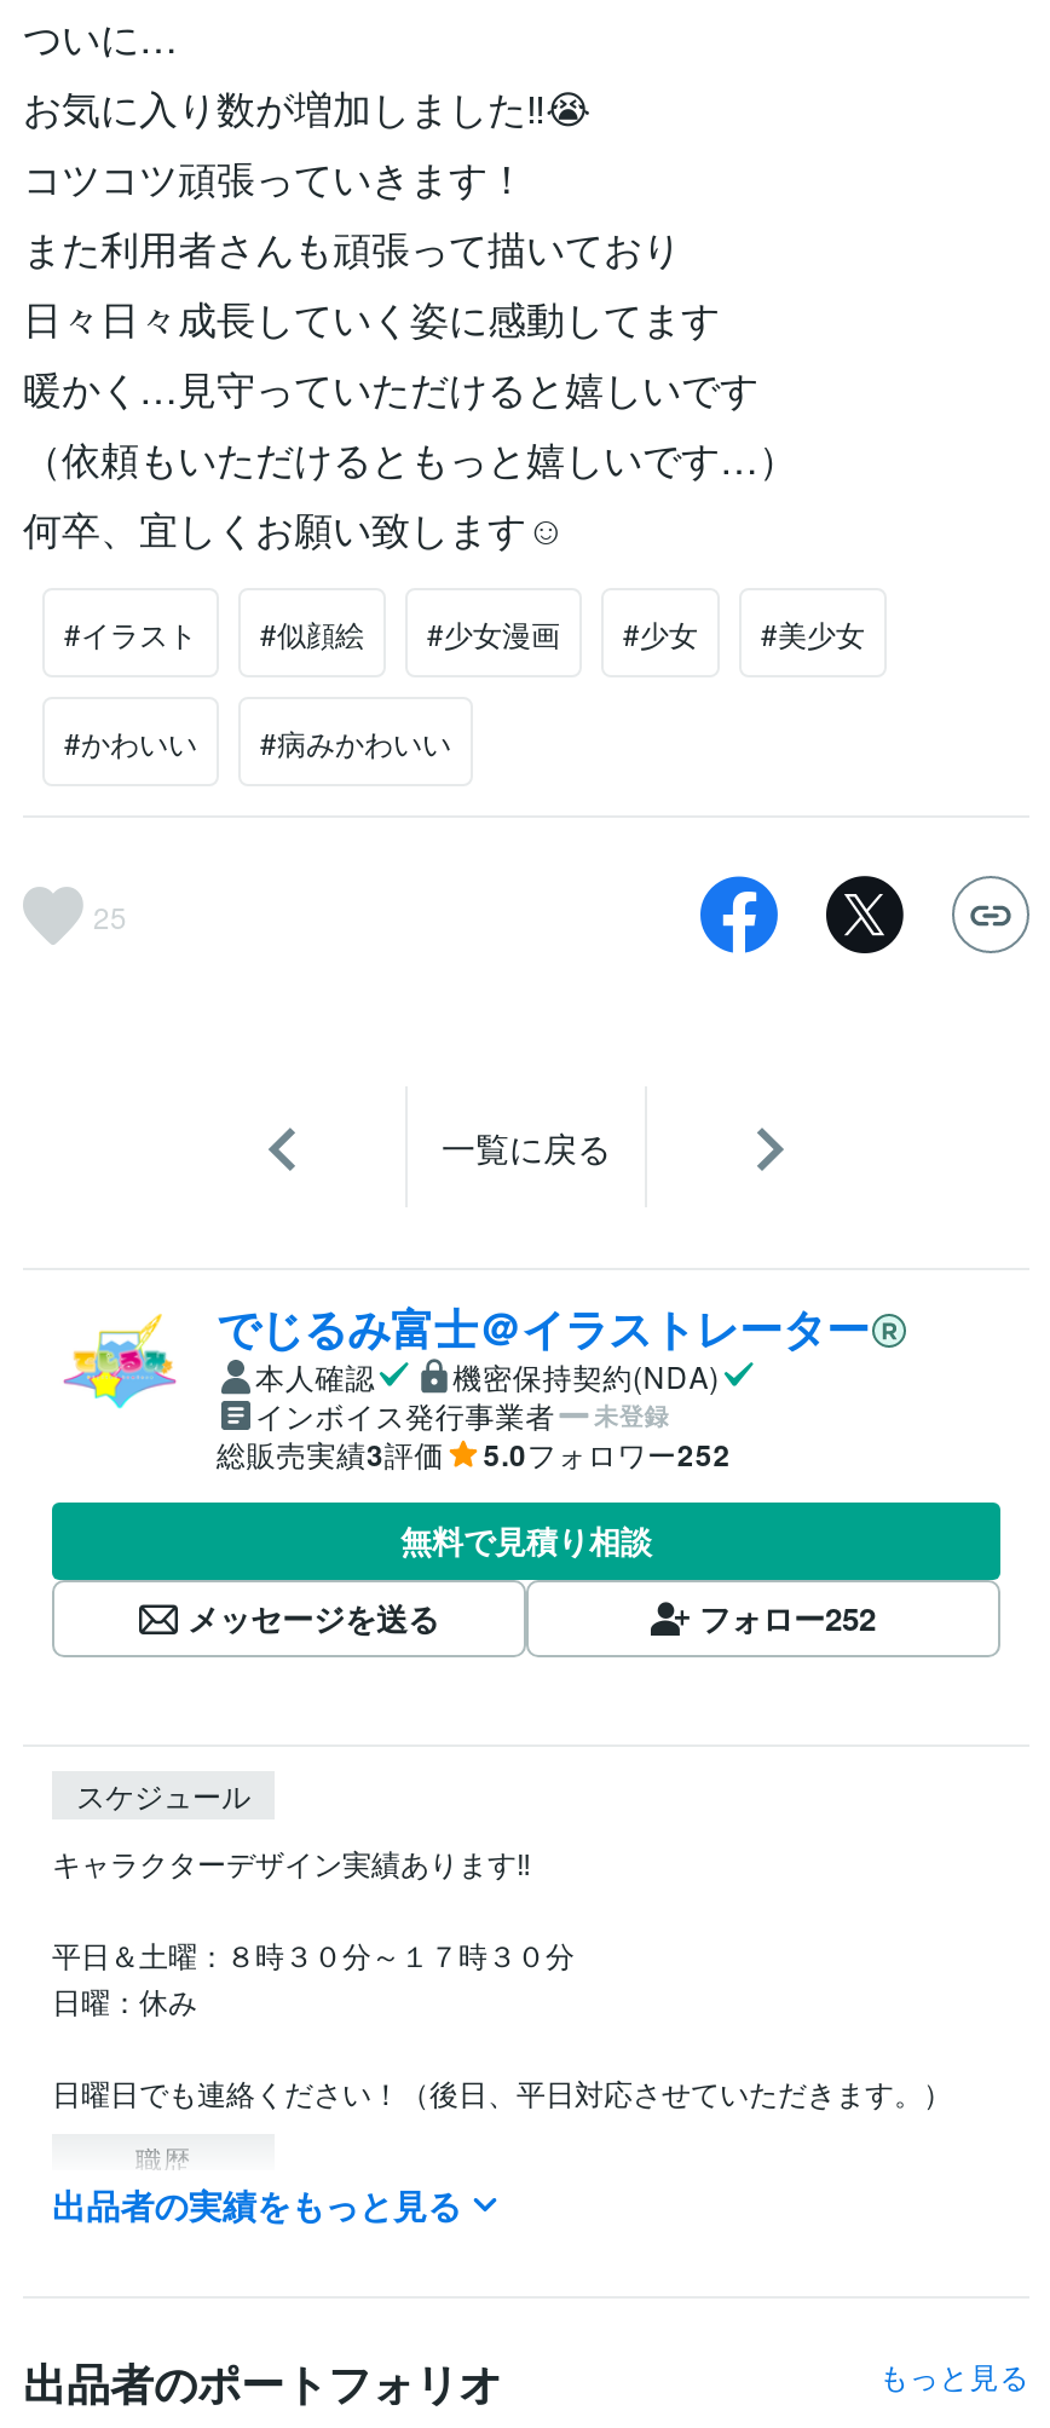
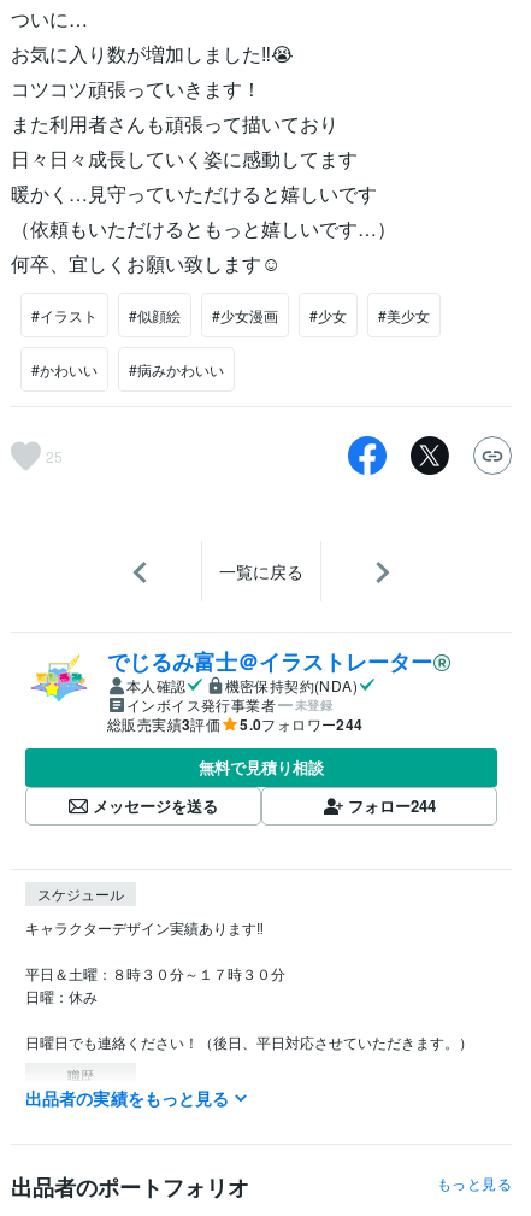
[217,1432,731,1476] 総販売実績3評価 5.0フォロワー252 -> [107,713,363,735] 総販売実績3評価 5.0フォロワー244
[699,1594,876,1640] フォロー252 -> [347,794,435,817] フォロー244

